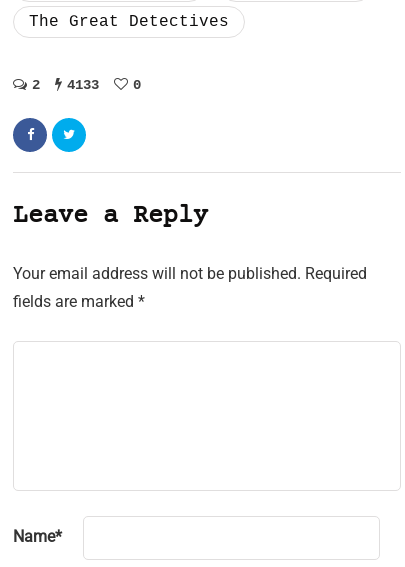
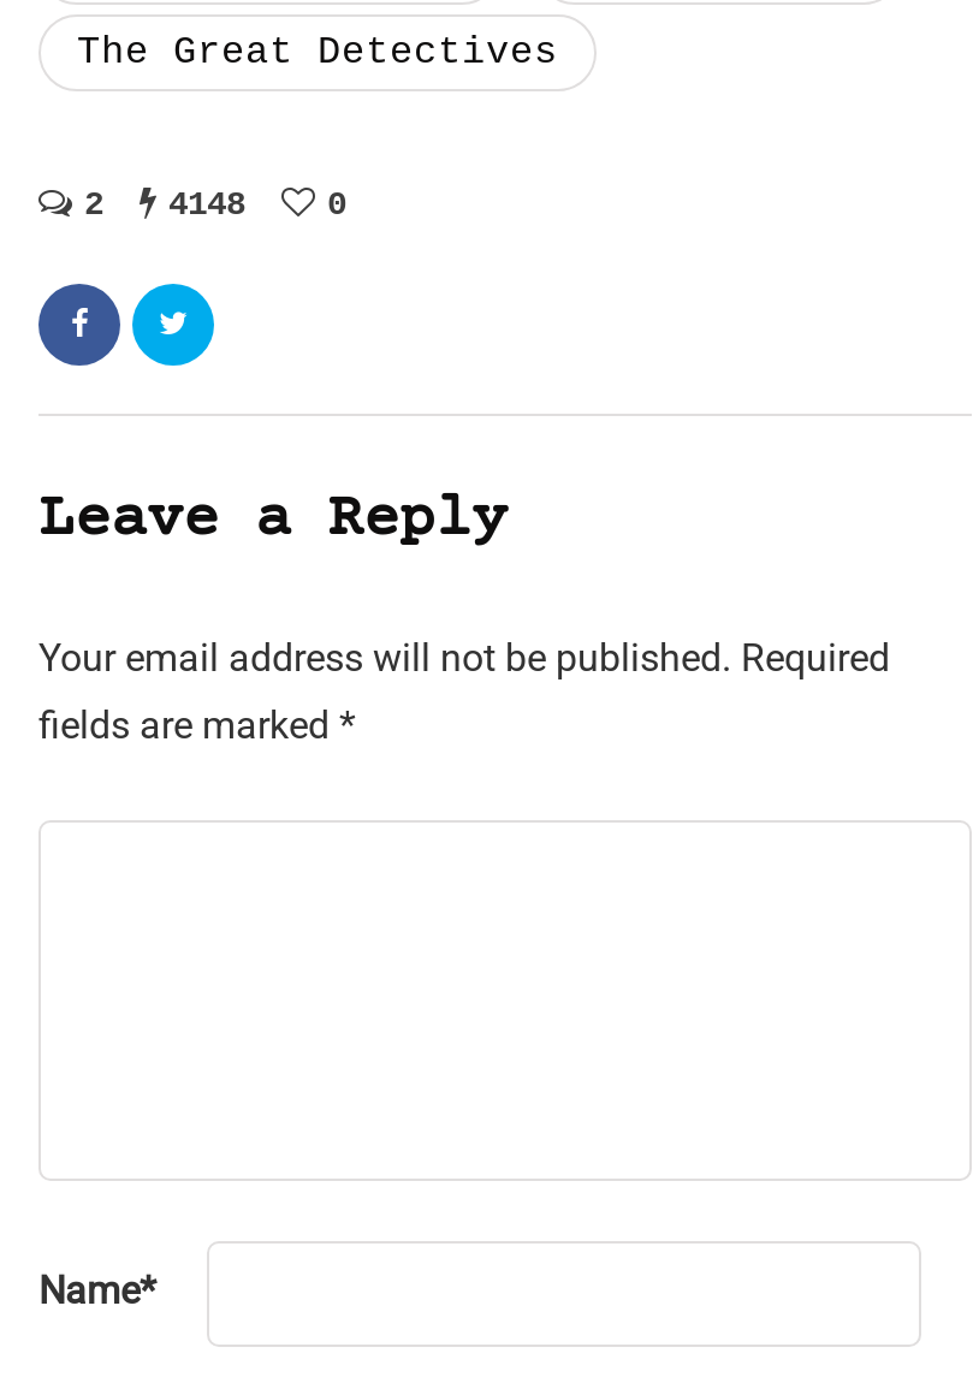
[32,77,99,93] 2 4133 -> [84,184,245,223] 2 4148

